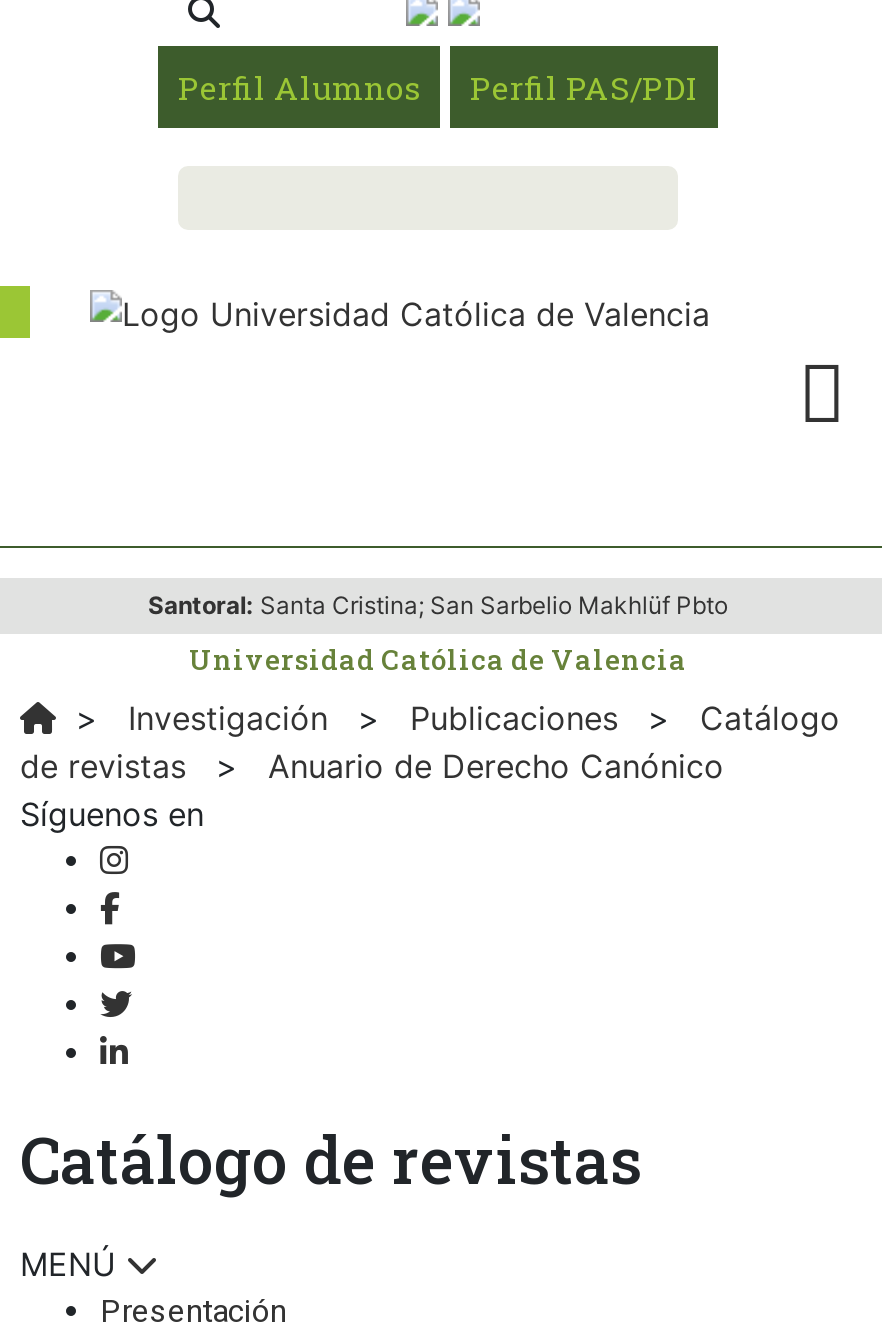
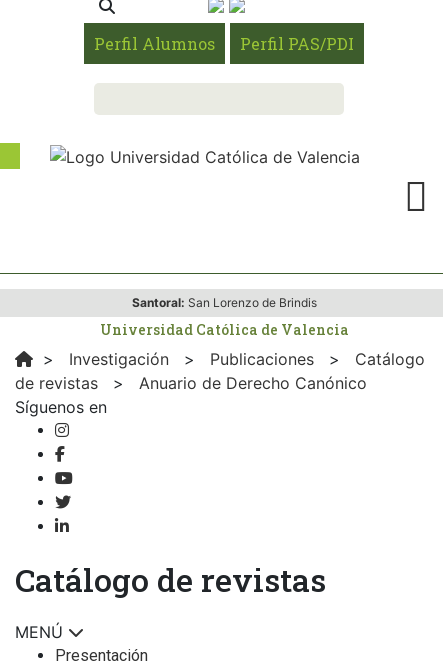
[148,590,728,620] Santoral: Santa Cristina; San Sarbelio Makhlüf Pbto -> [131,295,316,310] Santoral: San Lorenzo de Brindis

